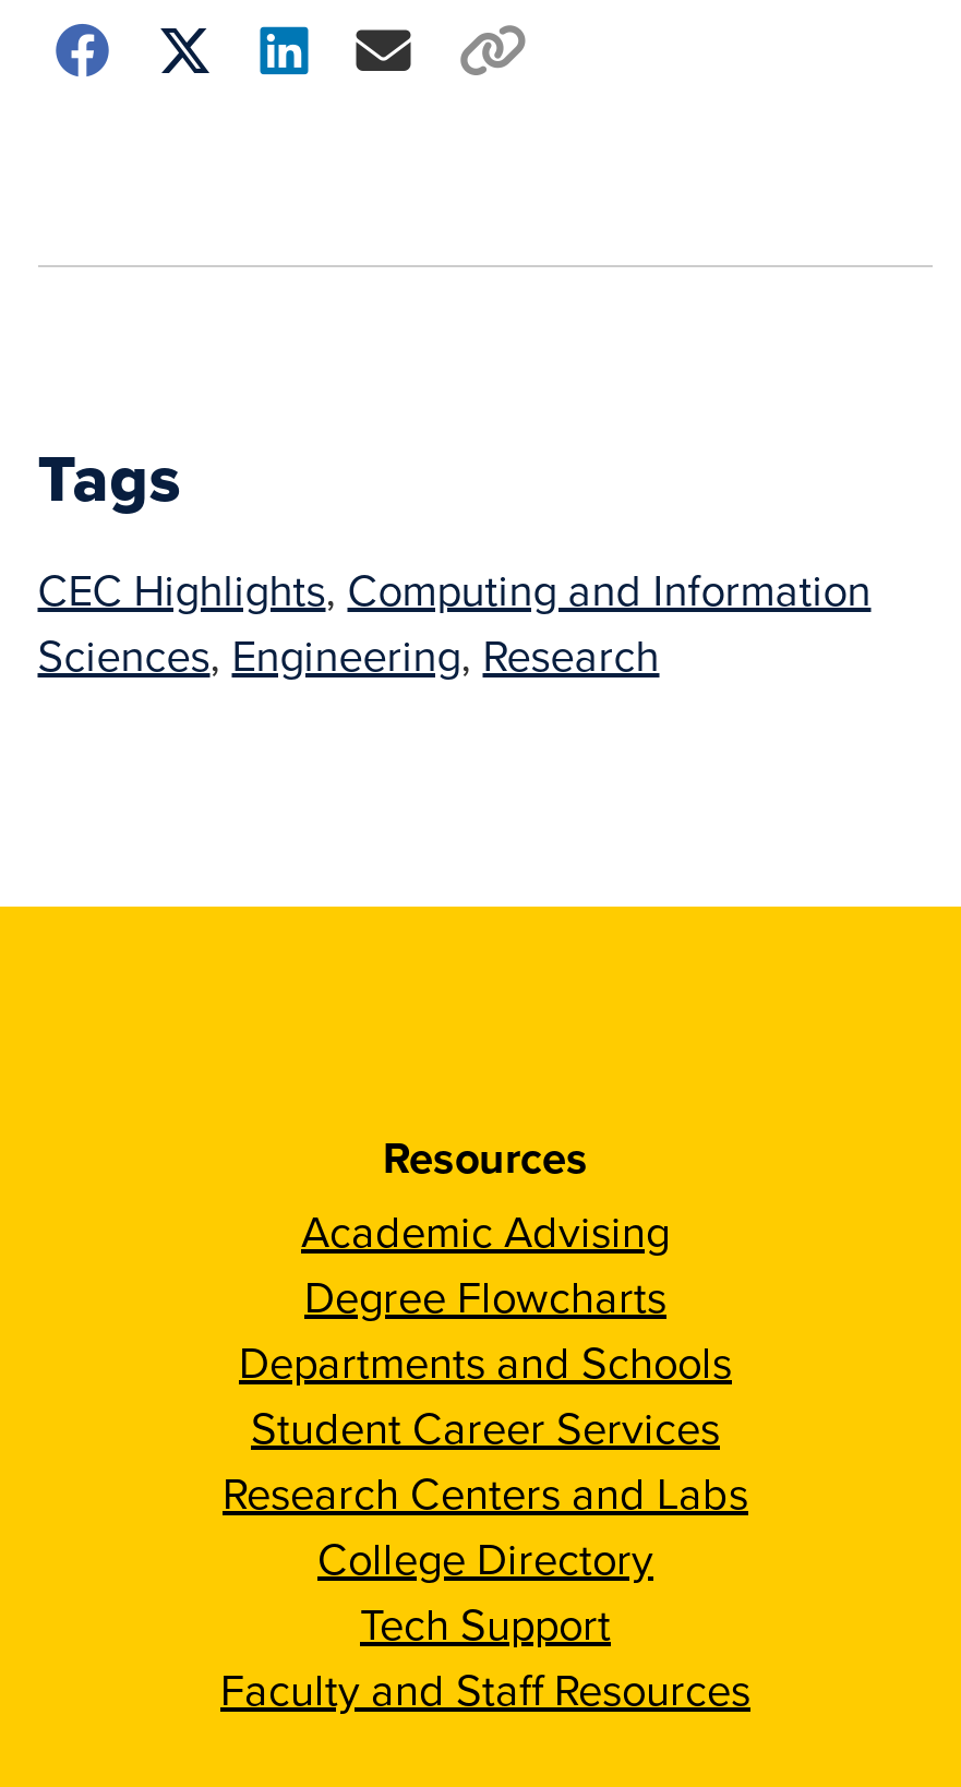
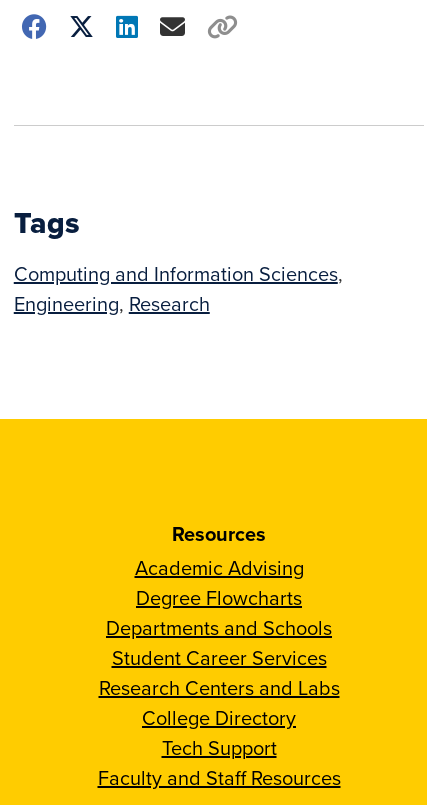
[38,558,871,687] CEC Highlights, Computing and Information | Sciences, Engineering, Research -> [14,259,343,318] Computing and Information Sciences, | Engineering, Research

